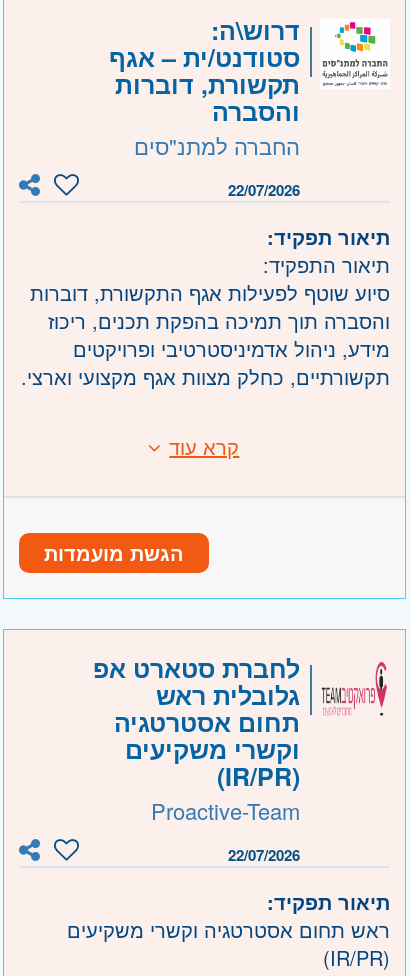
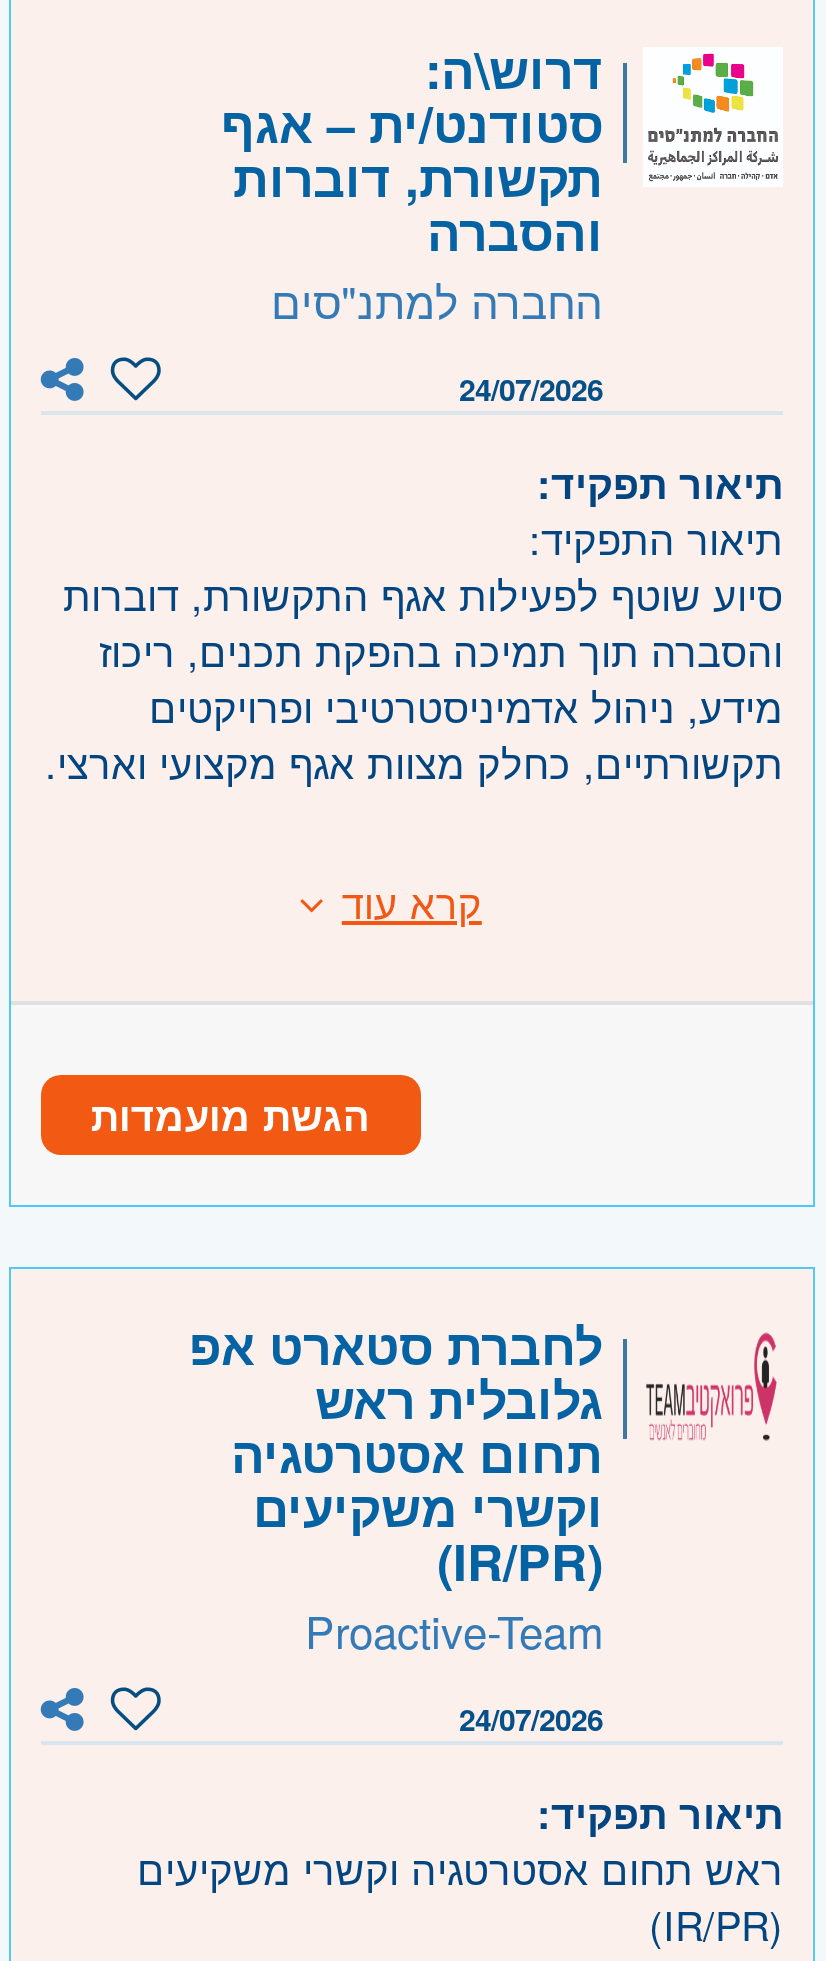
[228,178,300,200] 22/07/2026 -> [459,366,603,410] 24/07/2026
[228,843,300,865] 22/07/2026 -> [459,1696,603,1740] 24/07/2026

